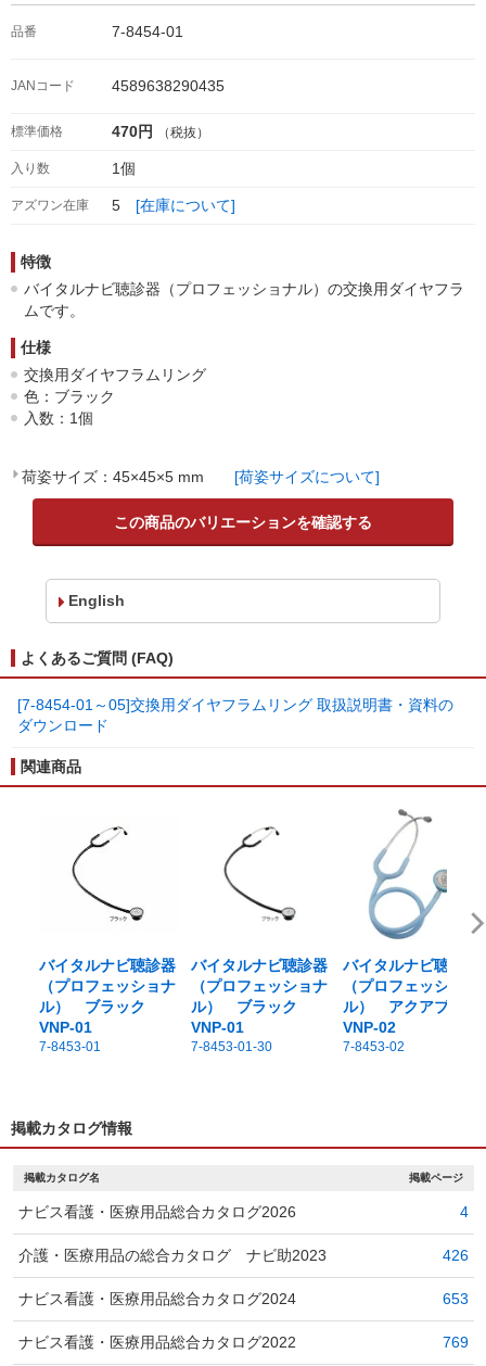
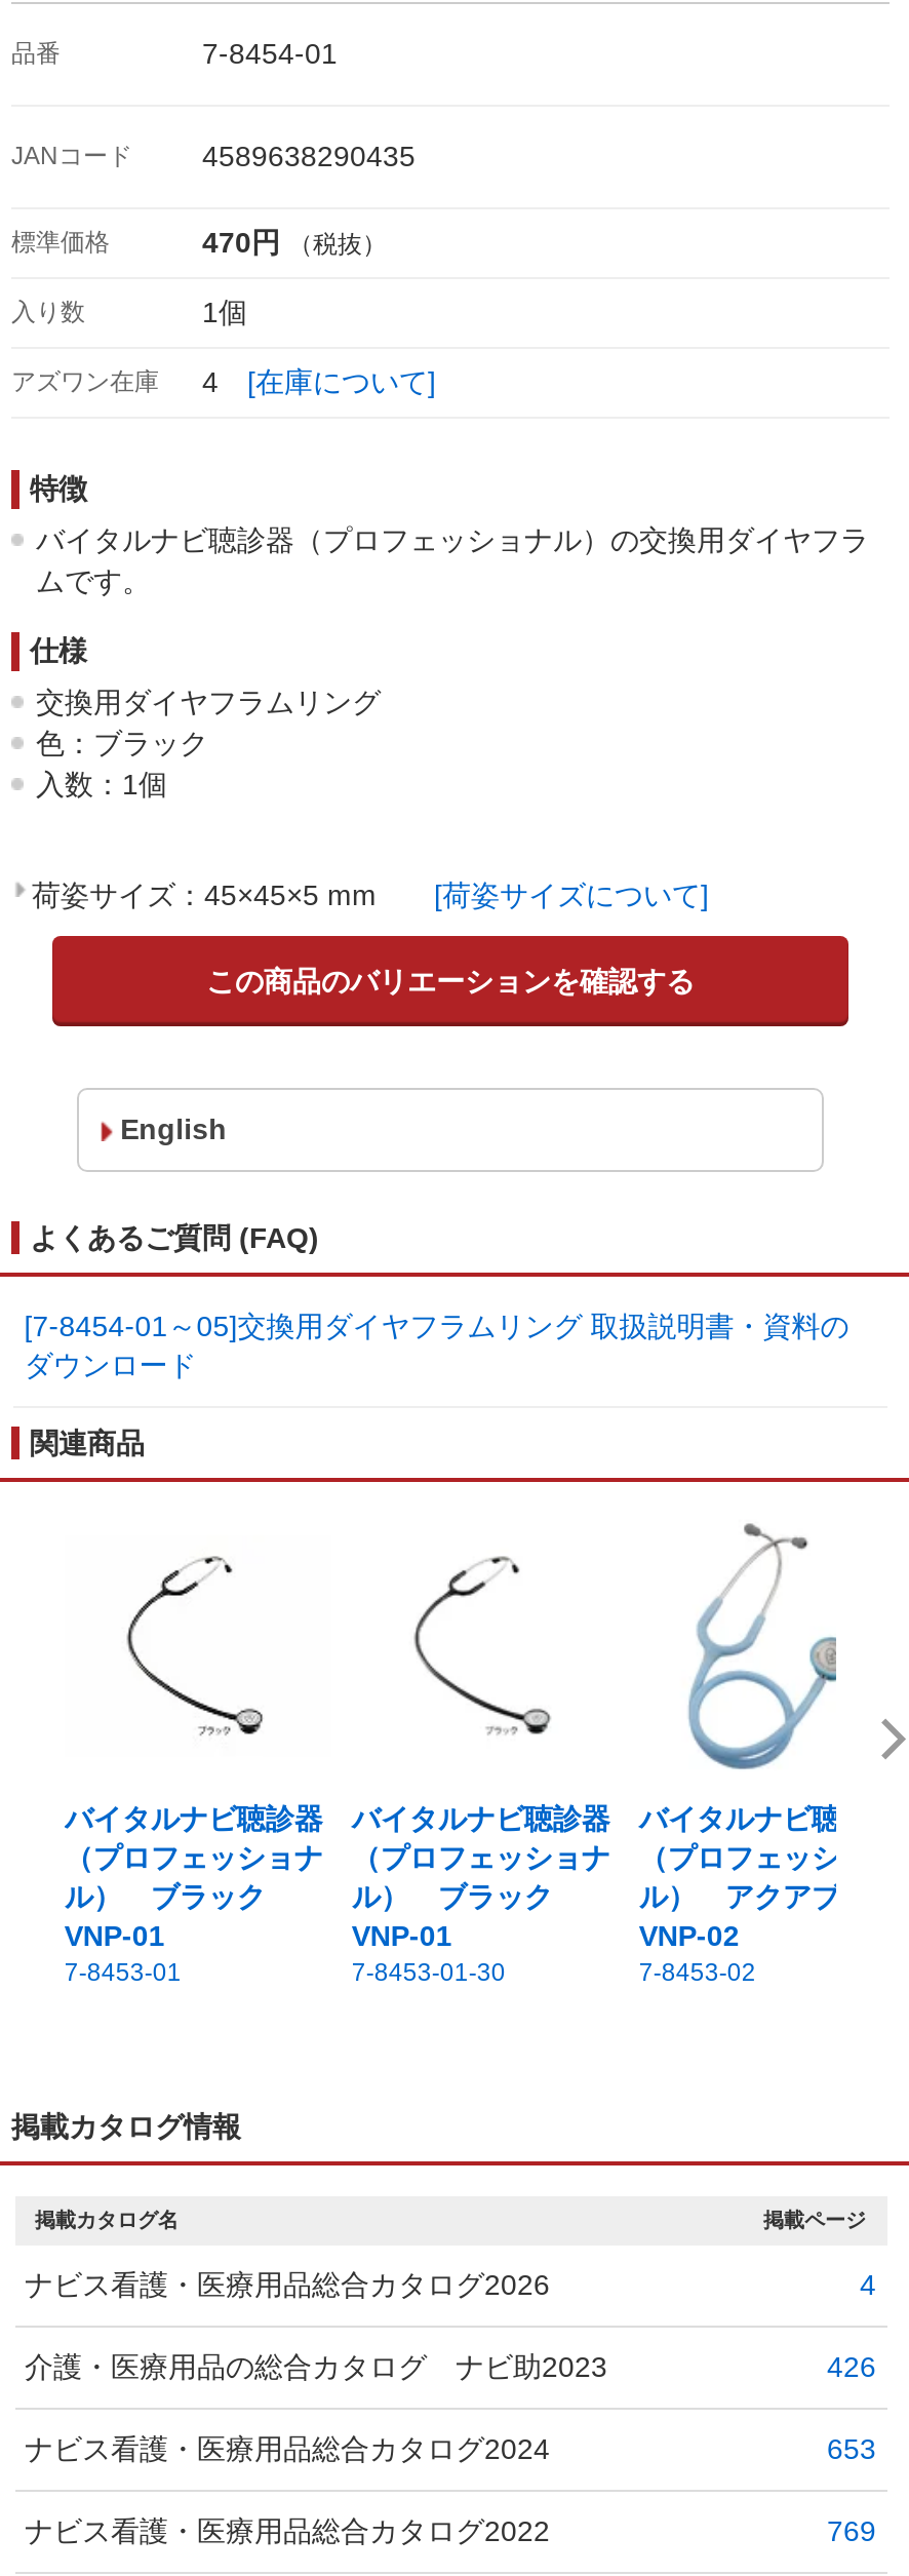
[11,197,235,214] アズワン在庫 5 [在庫について] -> [11,365,436,398] アズワン在庫 4 [在庫について]

